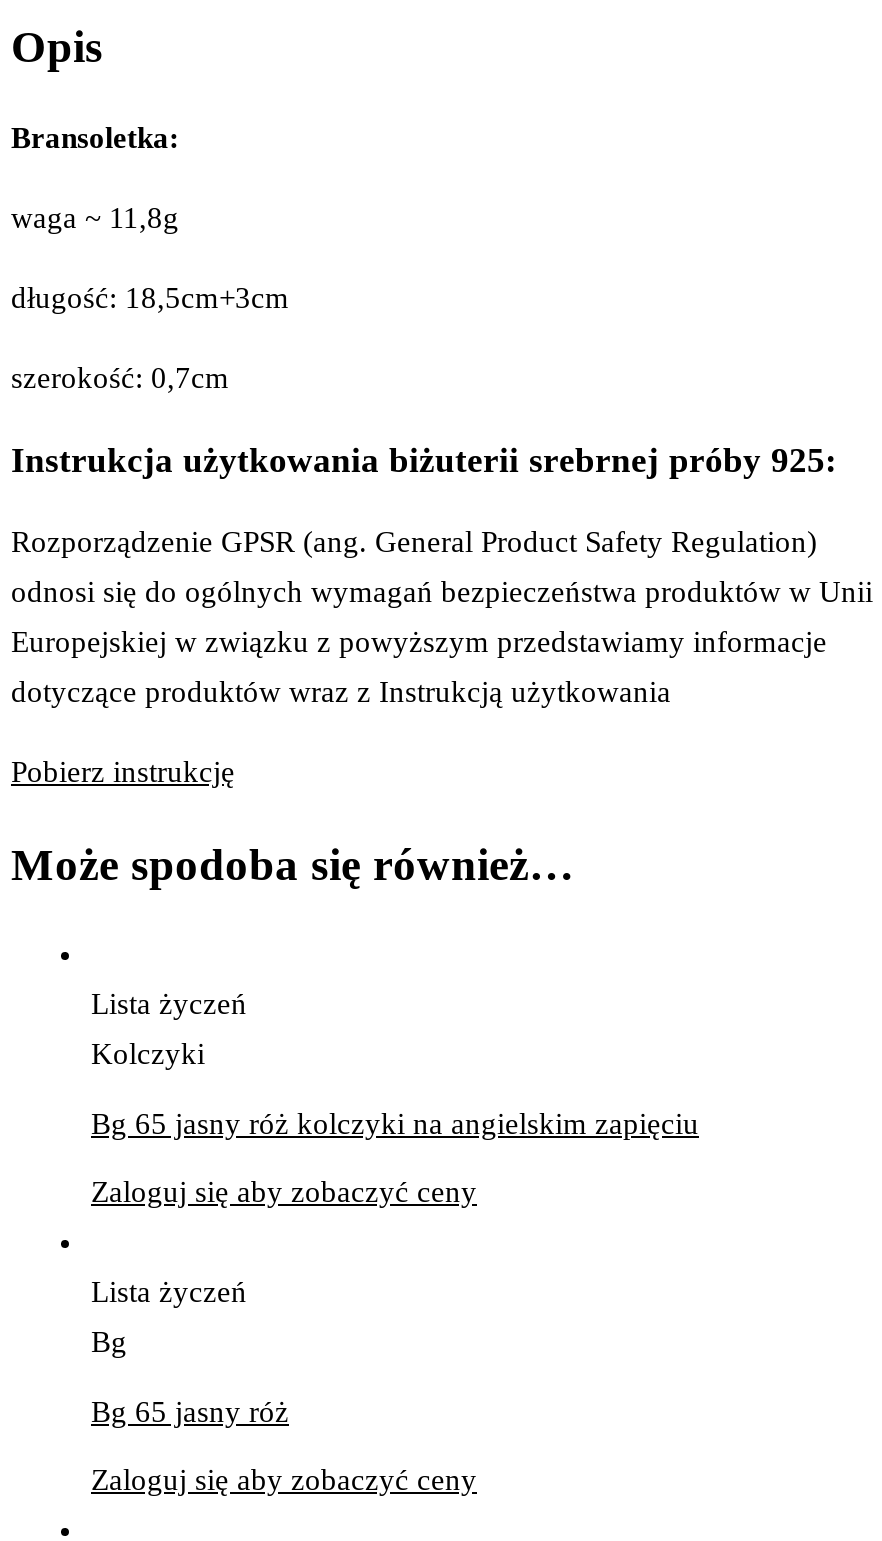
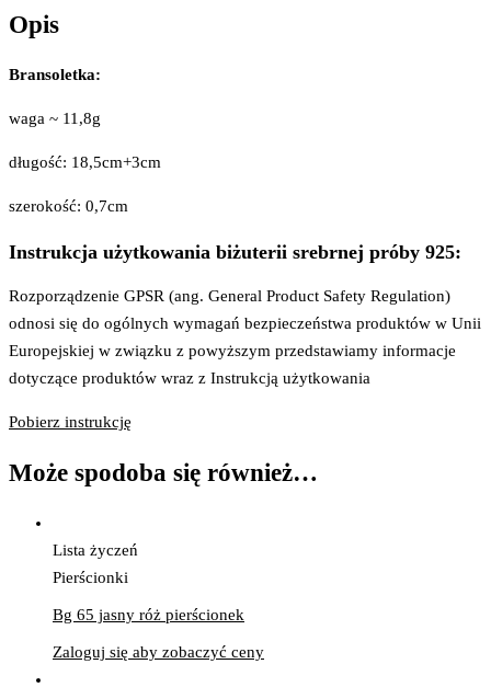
[91,1038,699,1427] Kolczyki | Bg 65 jasny róż kolczyki na angielskim zapięciu | Zaloguj się aby zobaczyć ceny | Lista życzeń | Bg | Bg 65 jasny róż -> [53,568,244,623] Pierścionki | Bg 65 jasny róż pierścionek

